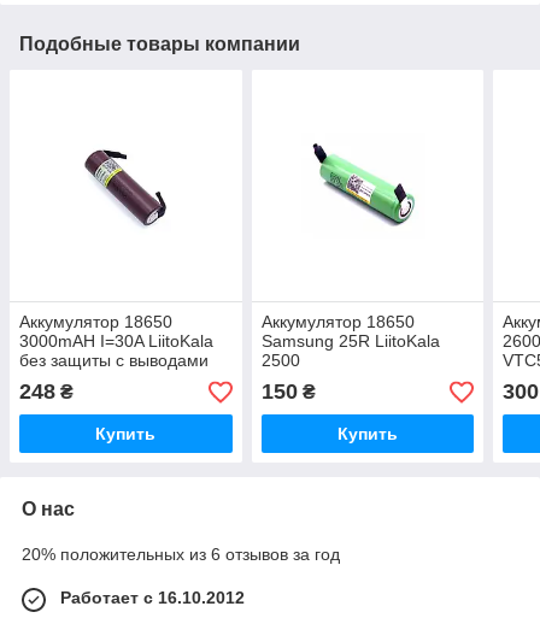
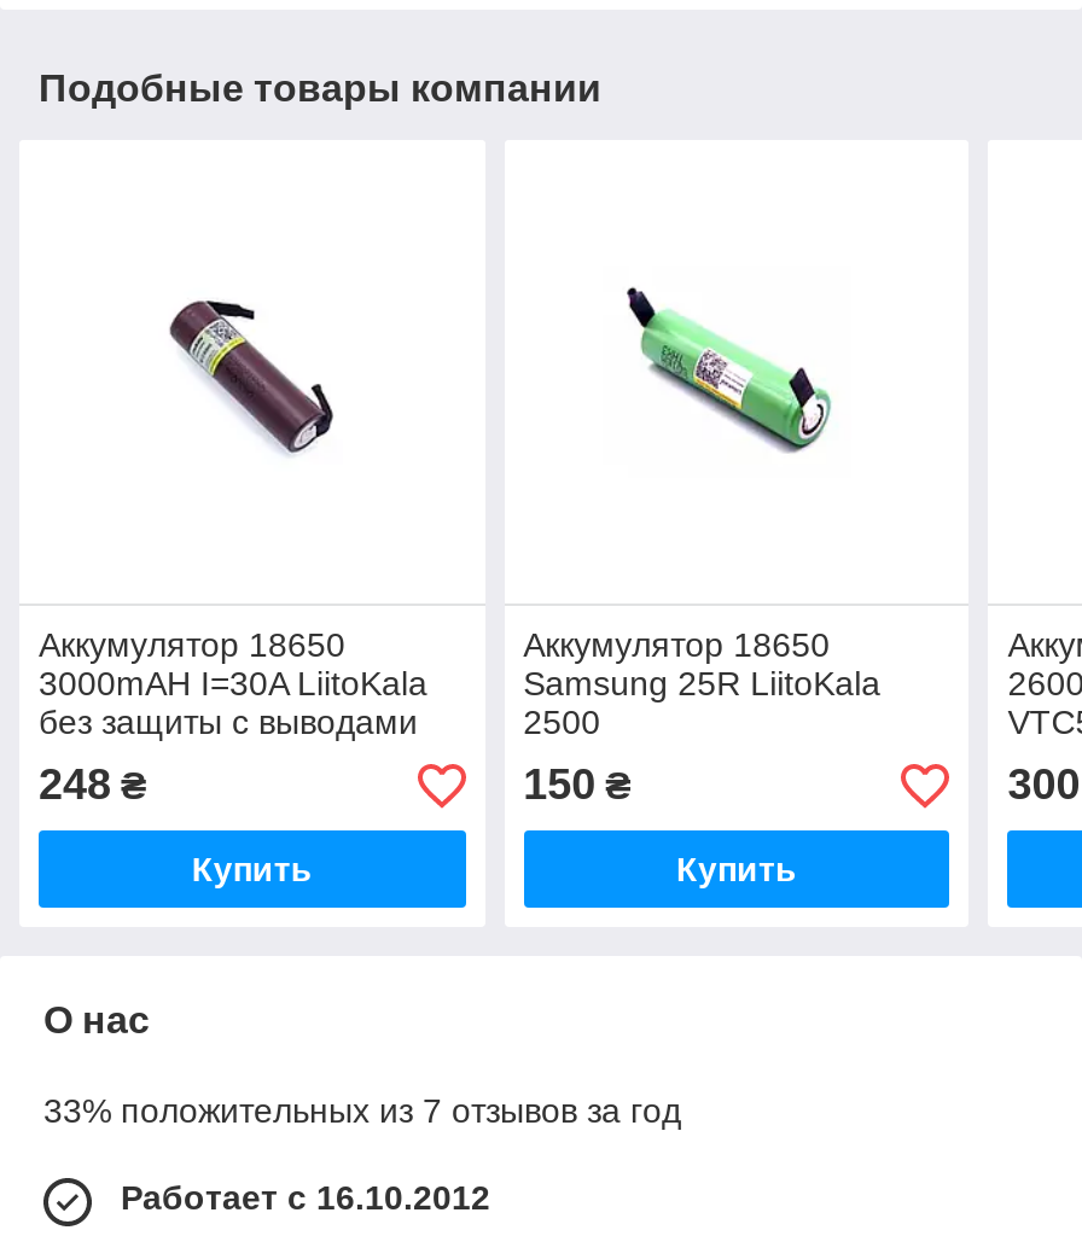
[22,545,340,564] 20% положительных из 6 отзывов за год -> [43,1092,681,1131] 33% положительных из 7 отзывов за год

